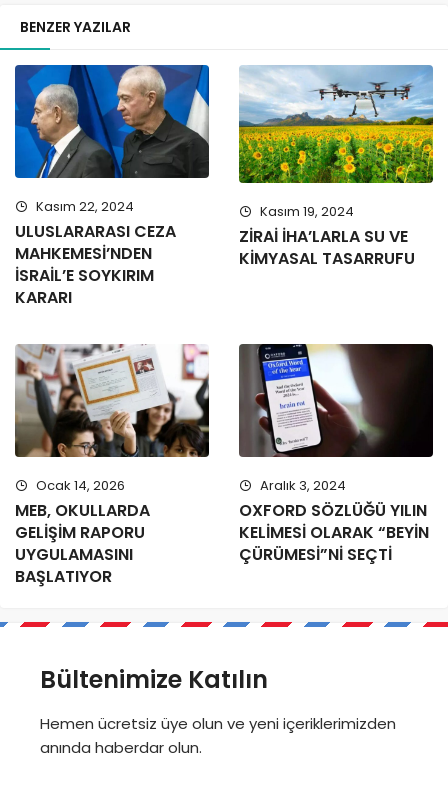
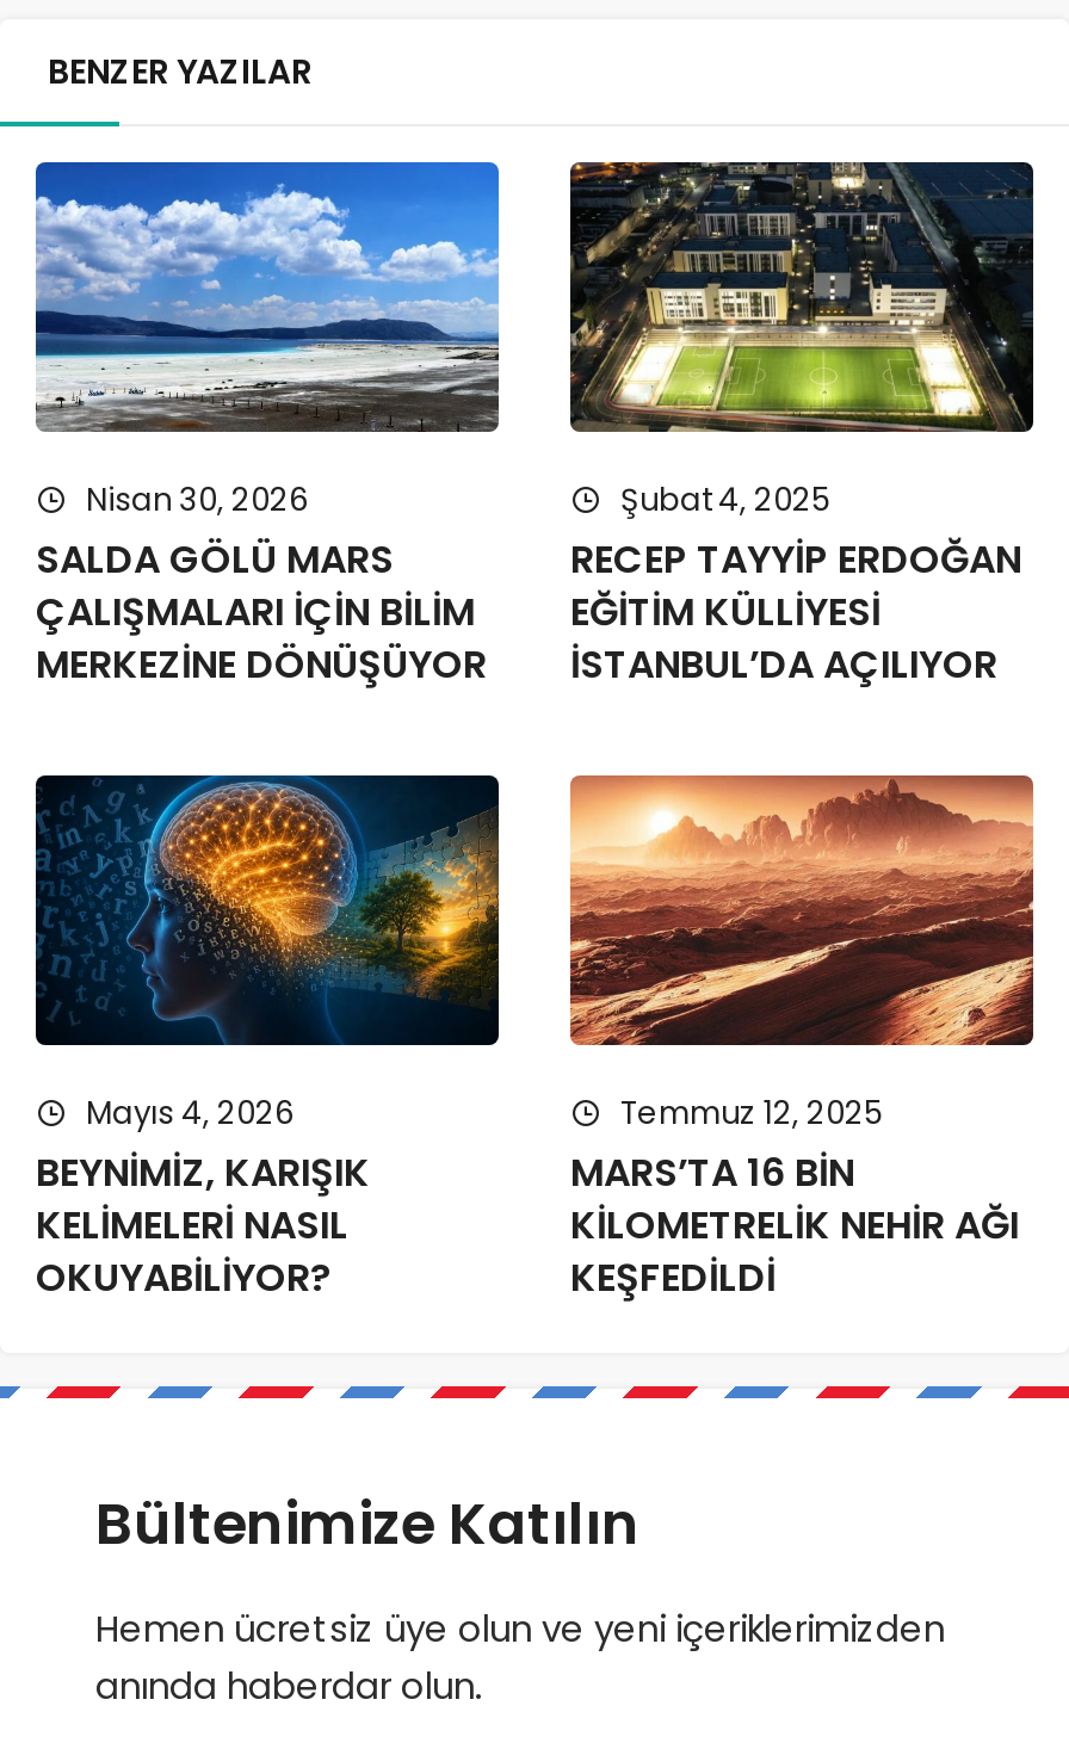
[15,64,209,309] [image] | Kasım 22, 2024 | ULUSLARARASI CEZA | MAHKEMESİ’NDEN | İSRAİL’E SOYKIRIM | KARARI -> [33,160,499,692] [image] | Nisan 30, 2026 | SALDA GÖLÜ MARS | ÇALIŞMALARI İÇİN BİLİM | MERKEZİNE DÖNÜŞÜYOR
[238,65,434,270] [image] | Kasım 19, 2024 | ZİRAİ İHA’LARLA SU VE | KİMYASAL TASARRUFU -> [568,160,1036,692] [image] | Şubat 4, 2025 | RECEP TAYYİP ERDOĞAN | EĞİTİM KÜLLİYESİ | İSTANBUL’DA AÇILIYOR
[14,343,209,588] [image] | Ocak 14, 2026 | MEB, OKULLARDA | GELİŞİM RAPORU | UYGULAMASINI | BAŞLATIYOR -> [33,773,501,1305] [image] | Mayıs 4, 2026 | BEYNİMİZ, KARIŞIK | KELİMELERİ NASIL | OKUYABİLİYOR?
[238,343,434,566] [image] | Aralık 3, 2024 | OXFORD SÖZLÜĞÜ YILIN | KELİMESİ OLARAK “BEYİN | ÇÜRÜMESİ”Nİ SEÇTİ -> [568,773,1036,1305] [image] | Temmuz 12, 2025 | MARS’TA 16 BİN | KİLOMETRELİK NEHİR AĞI | KEŞFEDİLDİ

